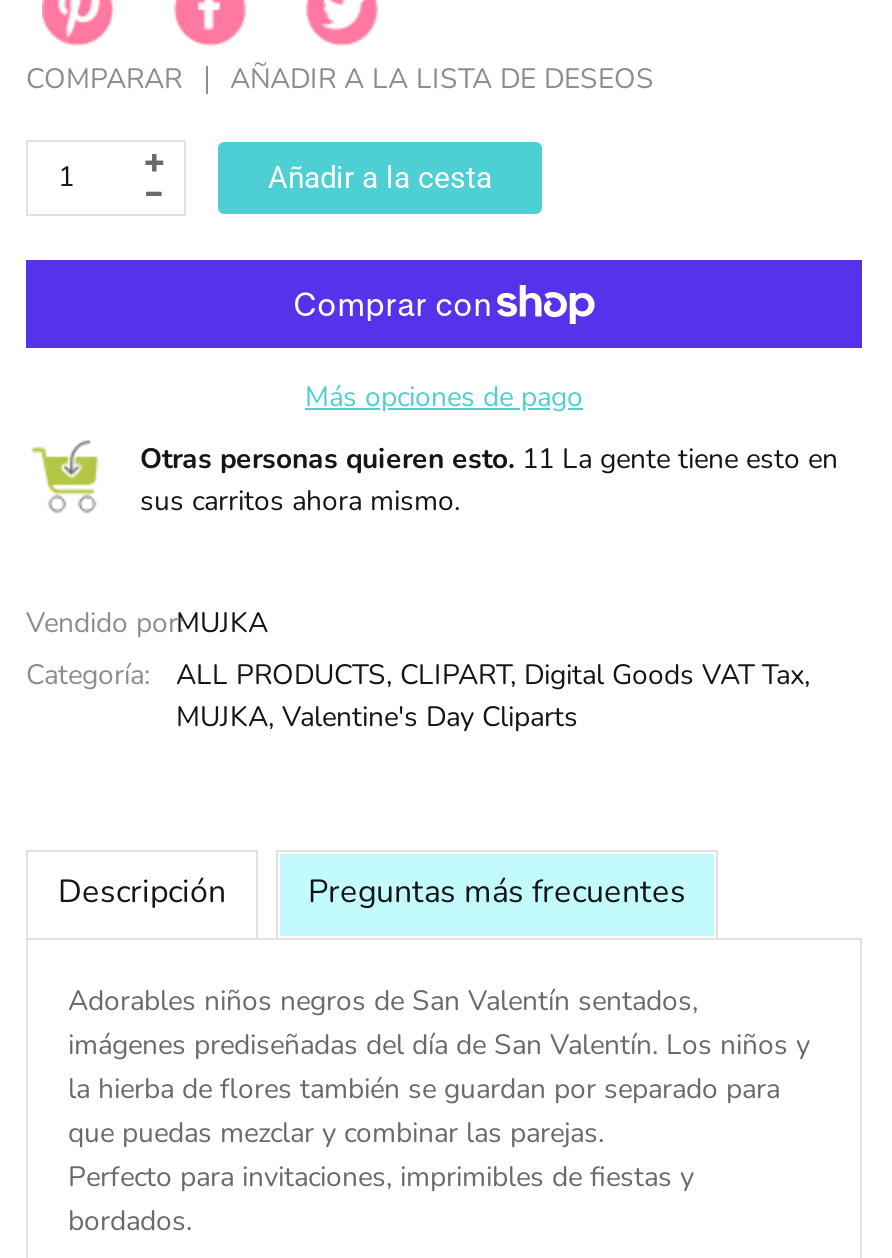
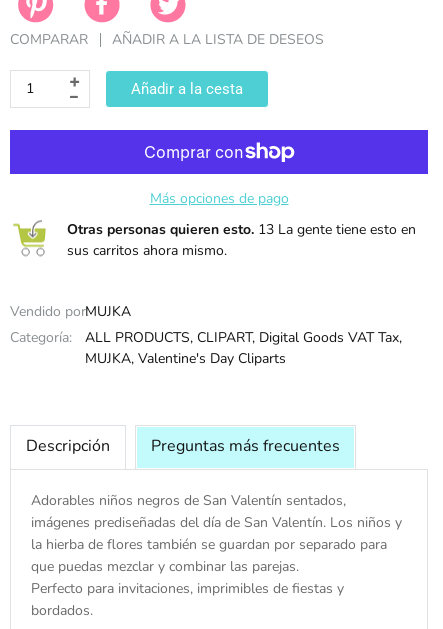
[140,439,838,477] Otras personas quieren esto. 11 La gente tiene esto en -> [67,220,416,239] Otras personas quieren esto. 13 La gente tiene esto en

